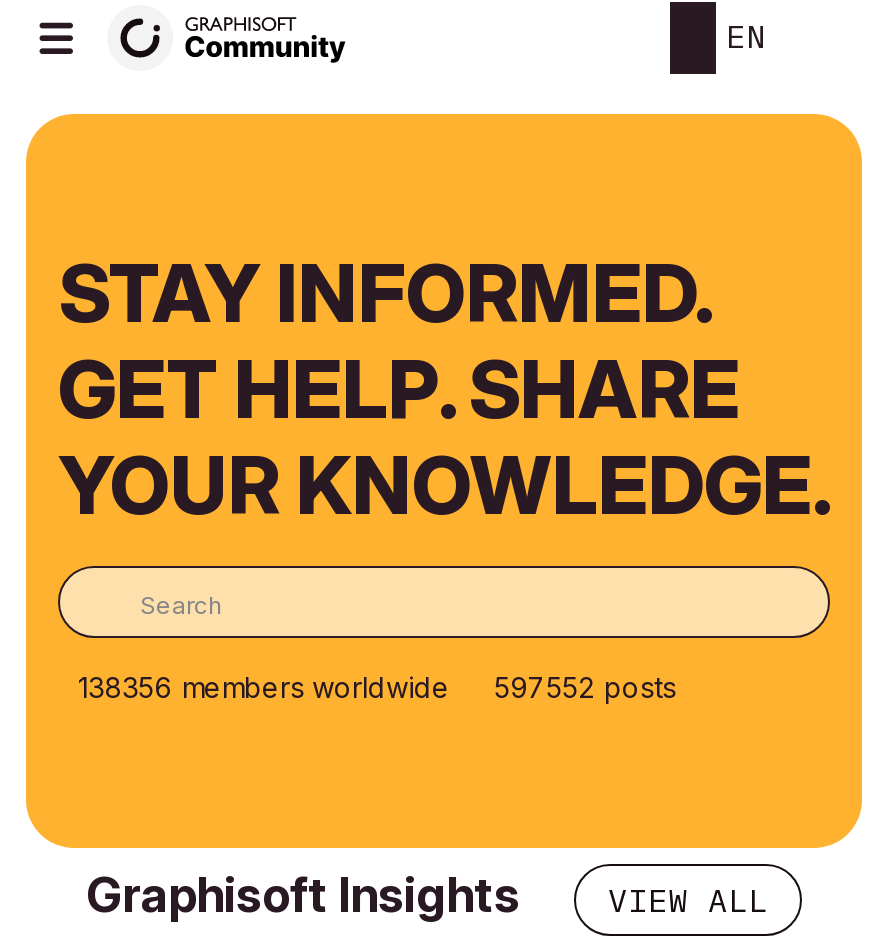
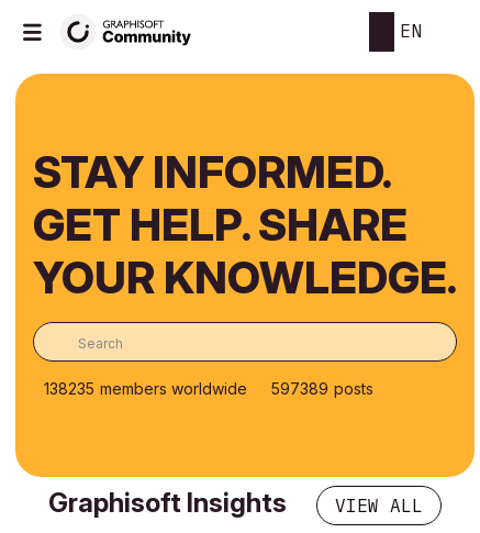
[78,669,450,703] 138356 members worldwide -> [44,379,247,397] 138235 members worldwide
[494,669,676,703] 597552 posts -> [271,379,373,397] 597389 posts

